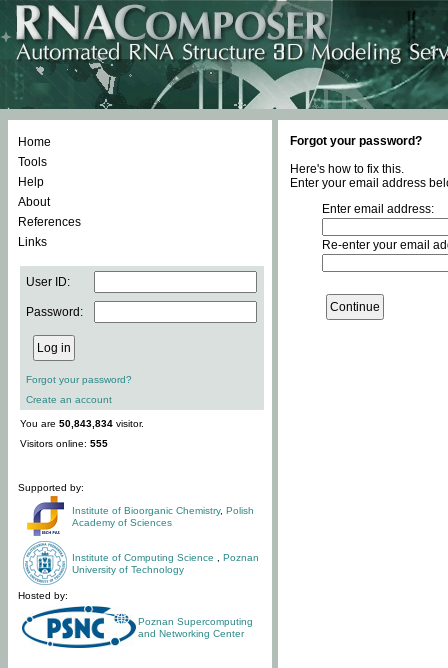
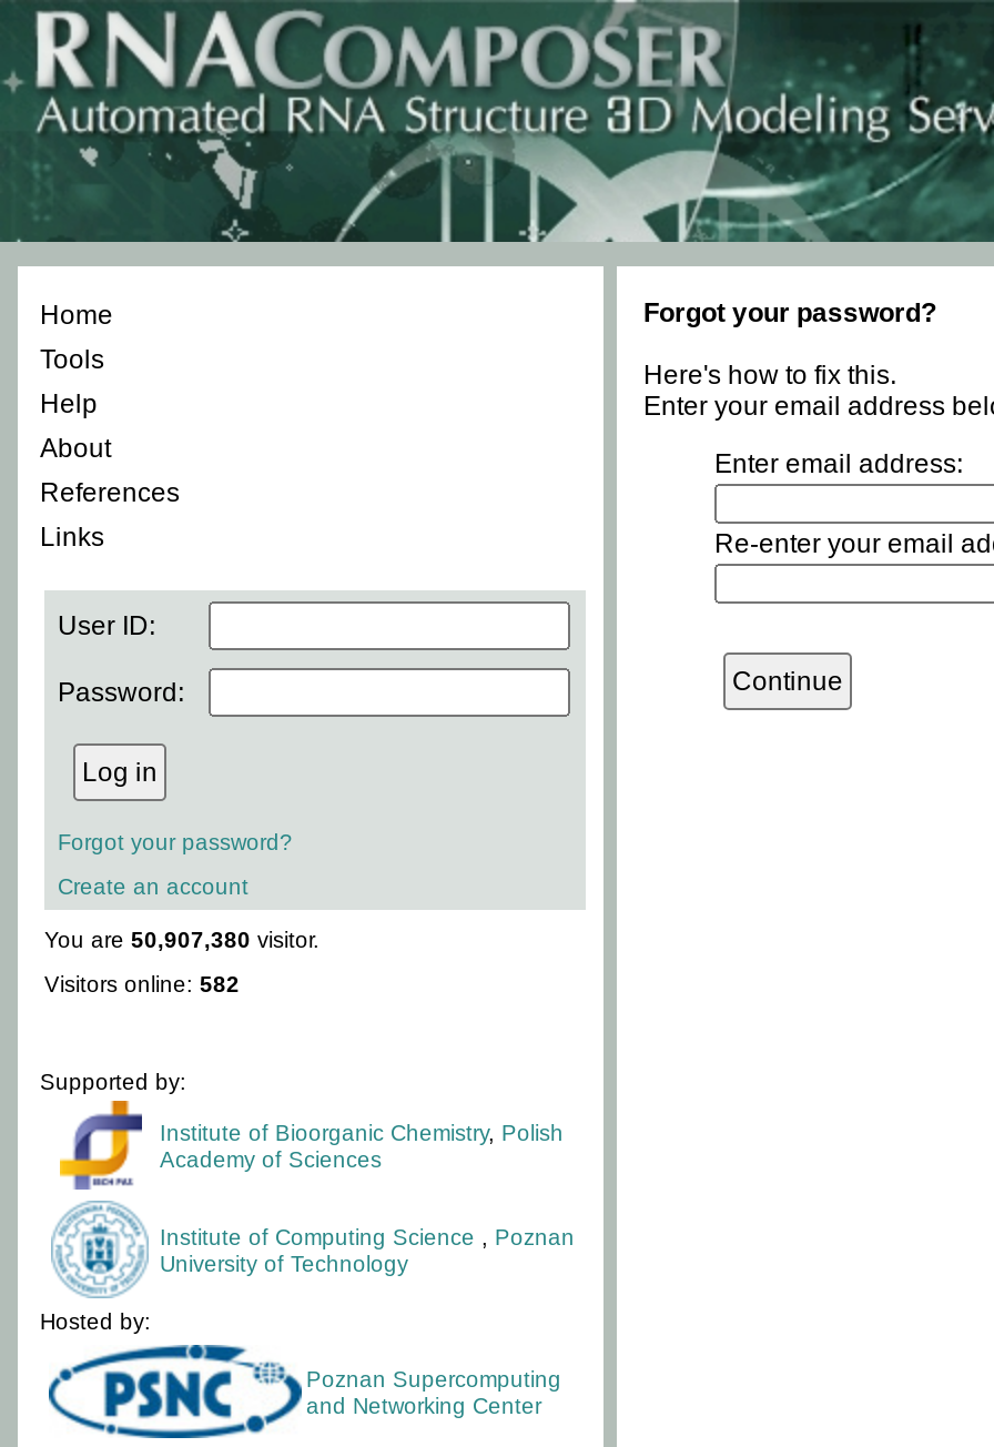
[20,418,144,429] You are 50,843,834 visitor. -> [44,928,319,952] You are 50,907,380 visitor.
[20,438,108,449] Visitors online: 555 -> [44,972,240,996] Visitors online: 582

